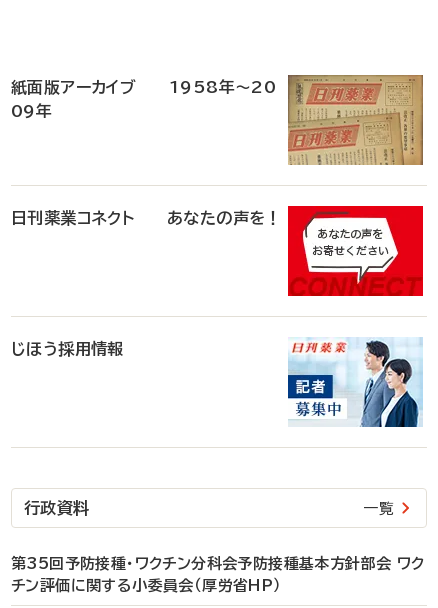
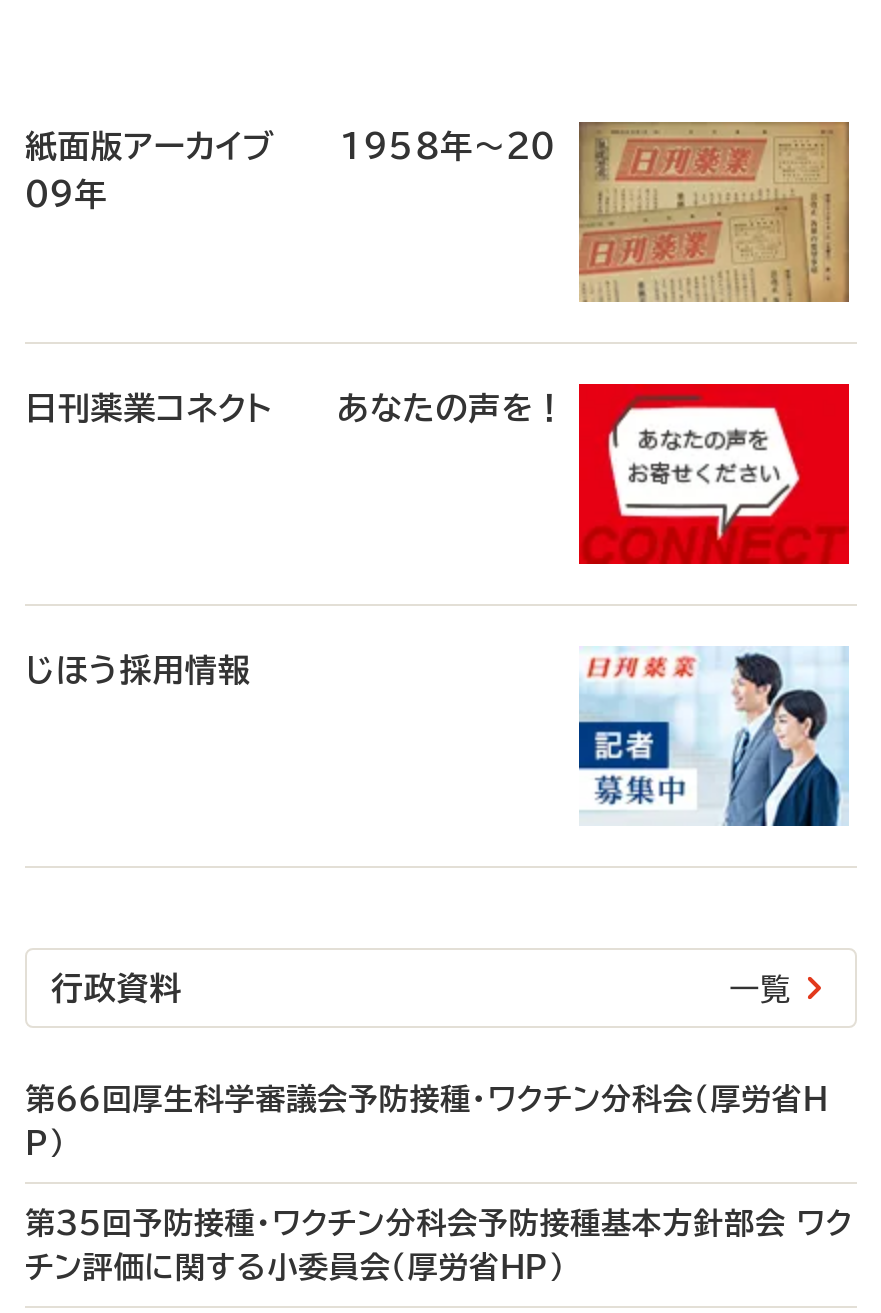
none -> [25,1084,827,1158] 第66回厚生科学審議会予防接種・ワクチン分科会（厚労省H | P）

